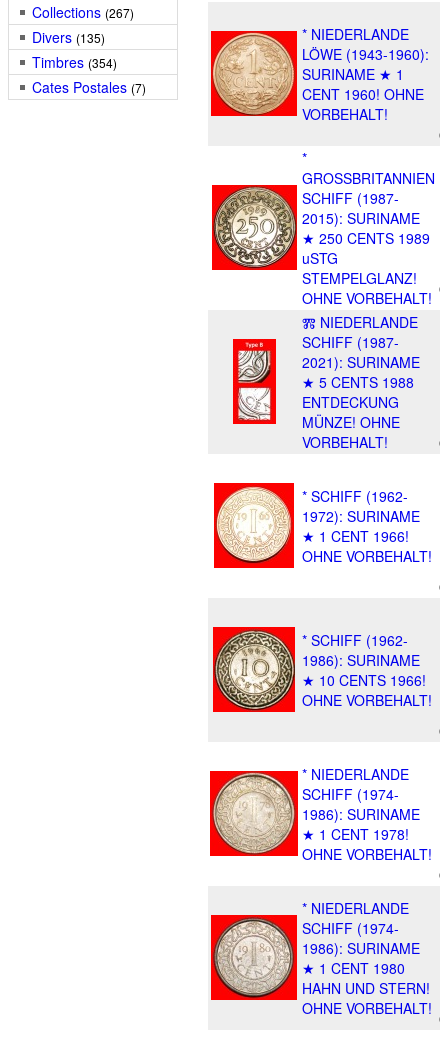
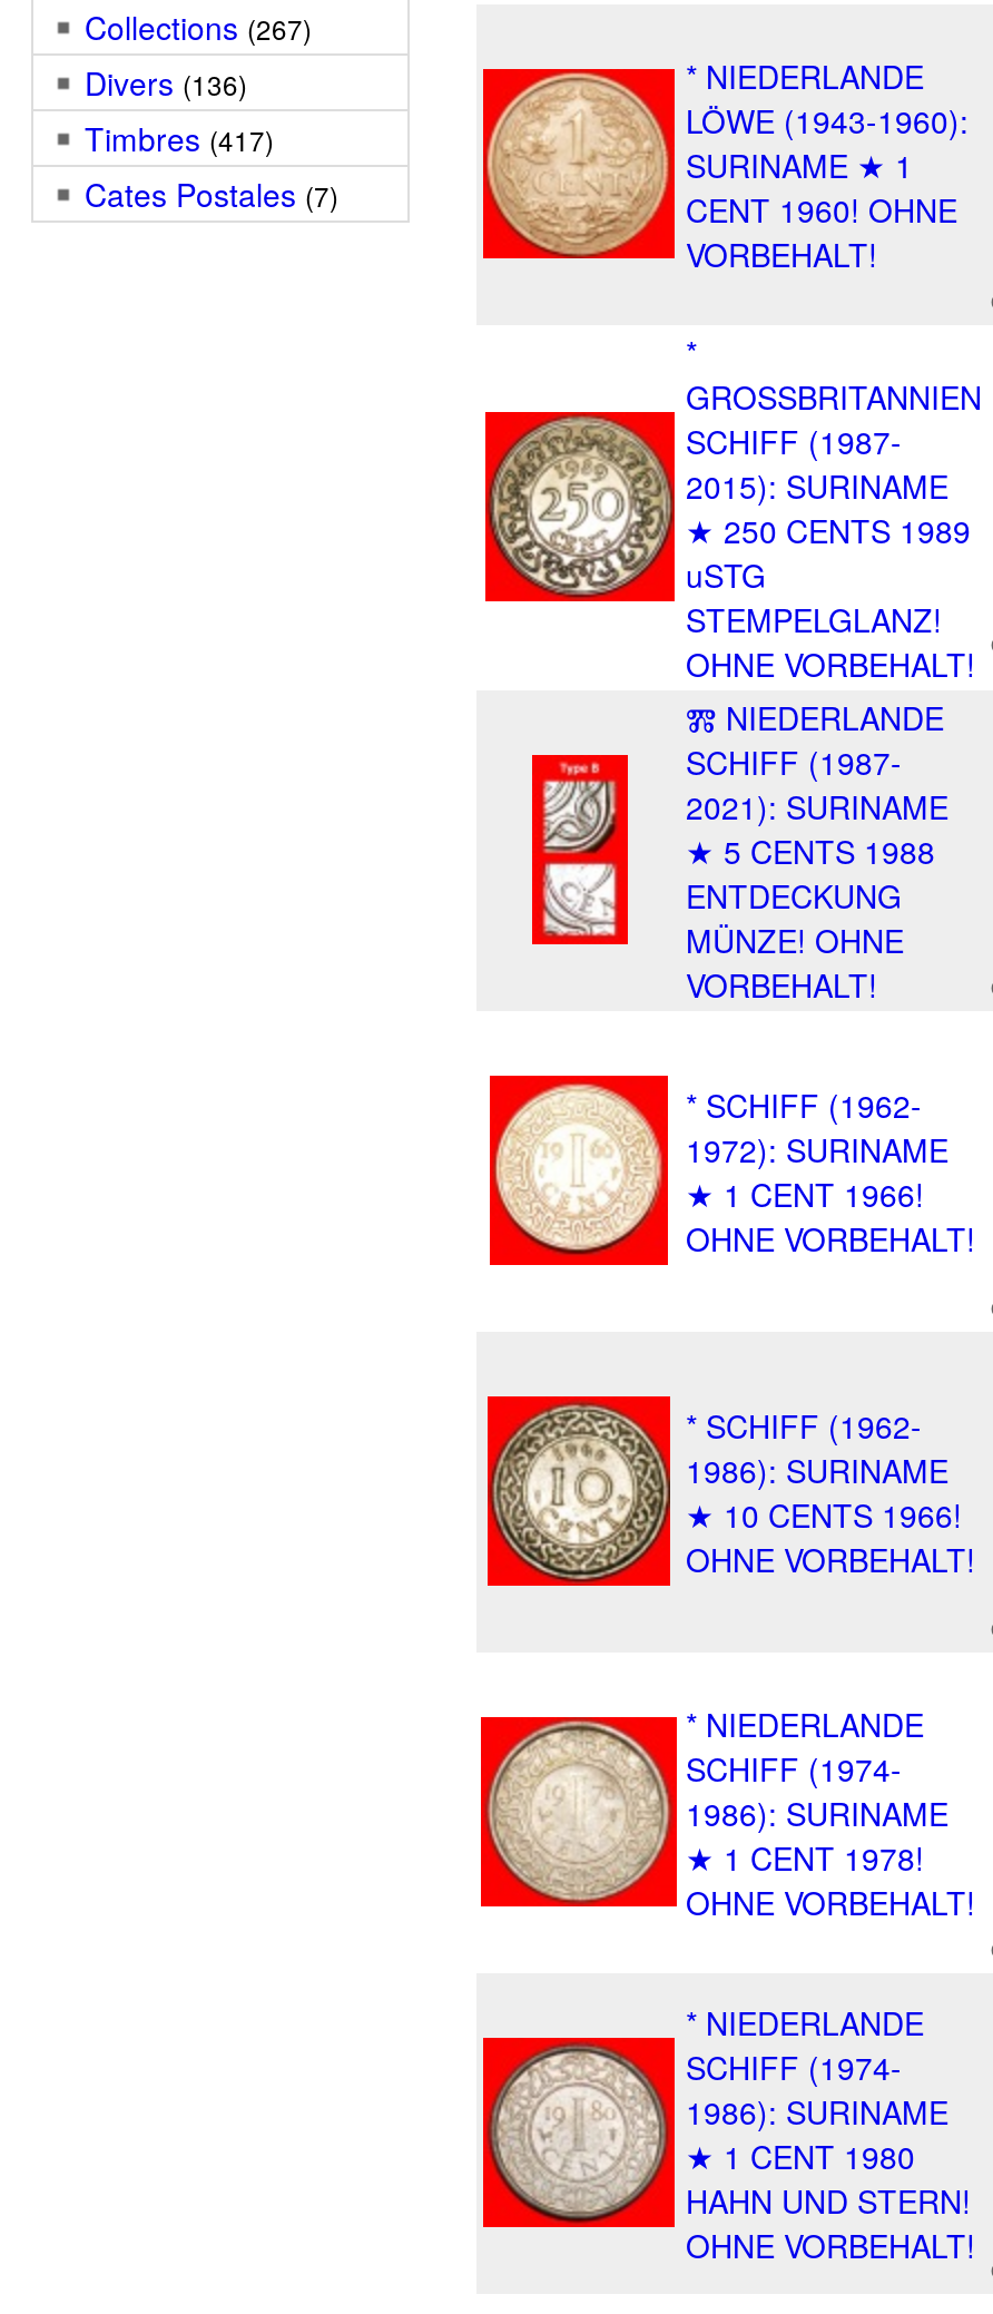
[32,27,105,47] Divers (135) -> [85,60,247,105] Divers (136)
[32,52,117,72] Timbres (354) -> [85,116,274,160] Timbres (417)

